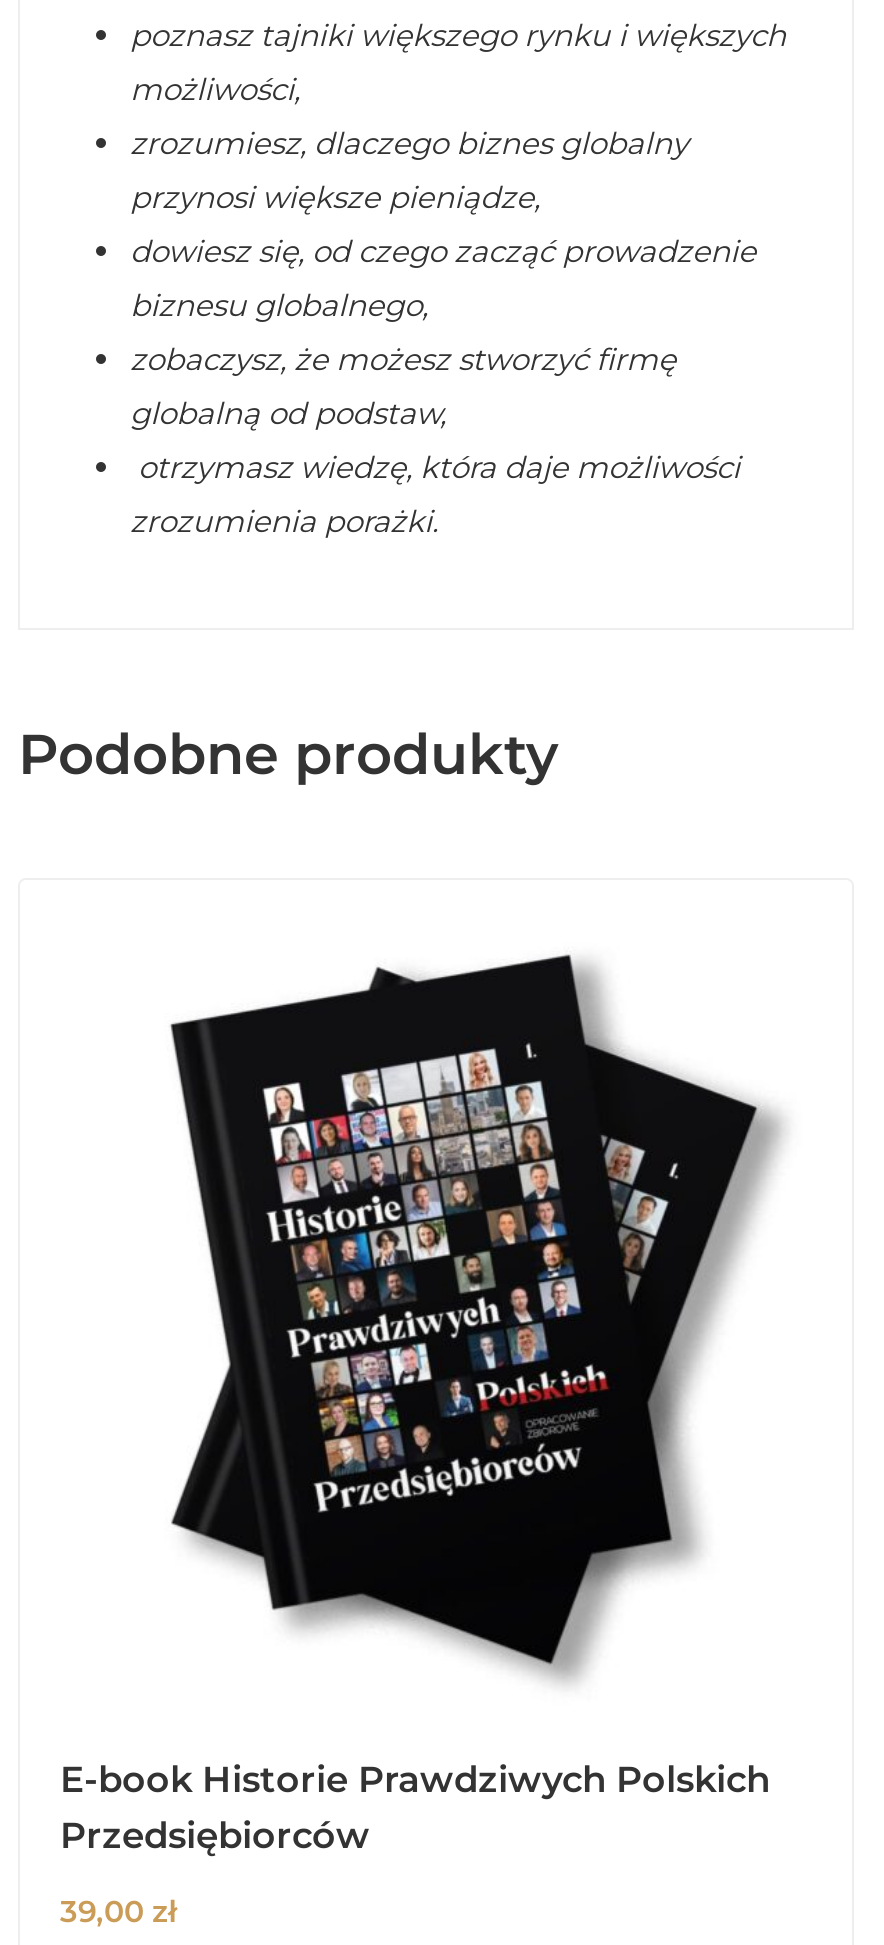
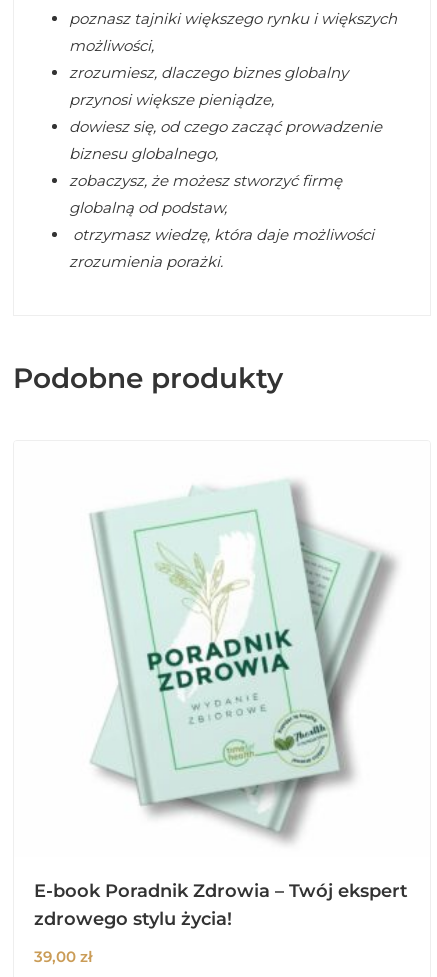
[170,954,758,1664] [image] -> [90,479,382,832] [image]
[60,1758,770,1858] E-book Historie Prawdziwych Polskich | Przedsiębiorców -> [34,880,408,930] E-book Poradnik Zdrowia – Twój ekspert | zdrowego stylu życia!

